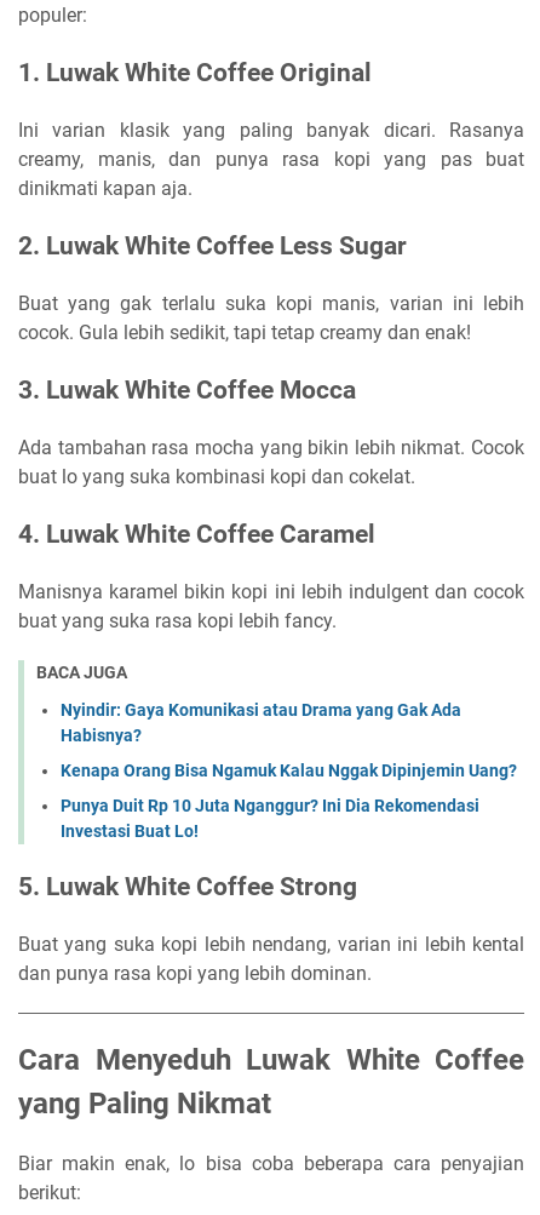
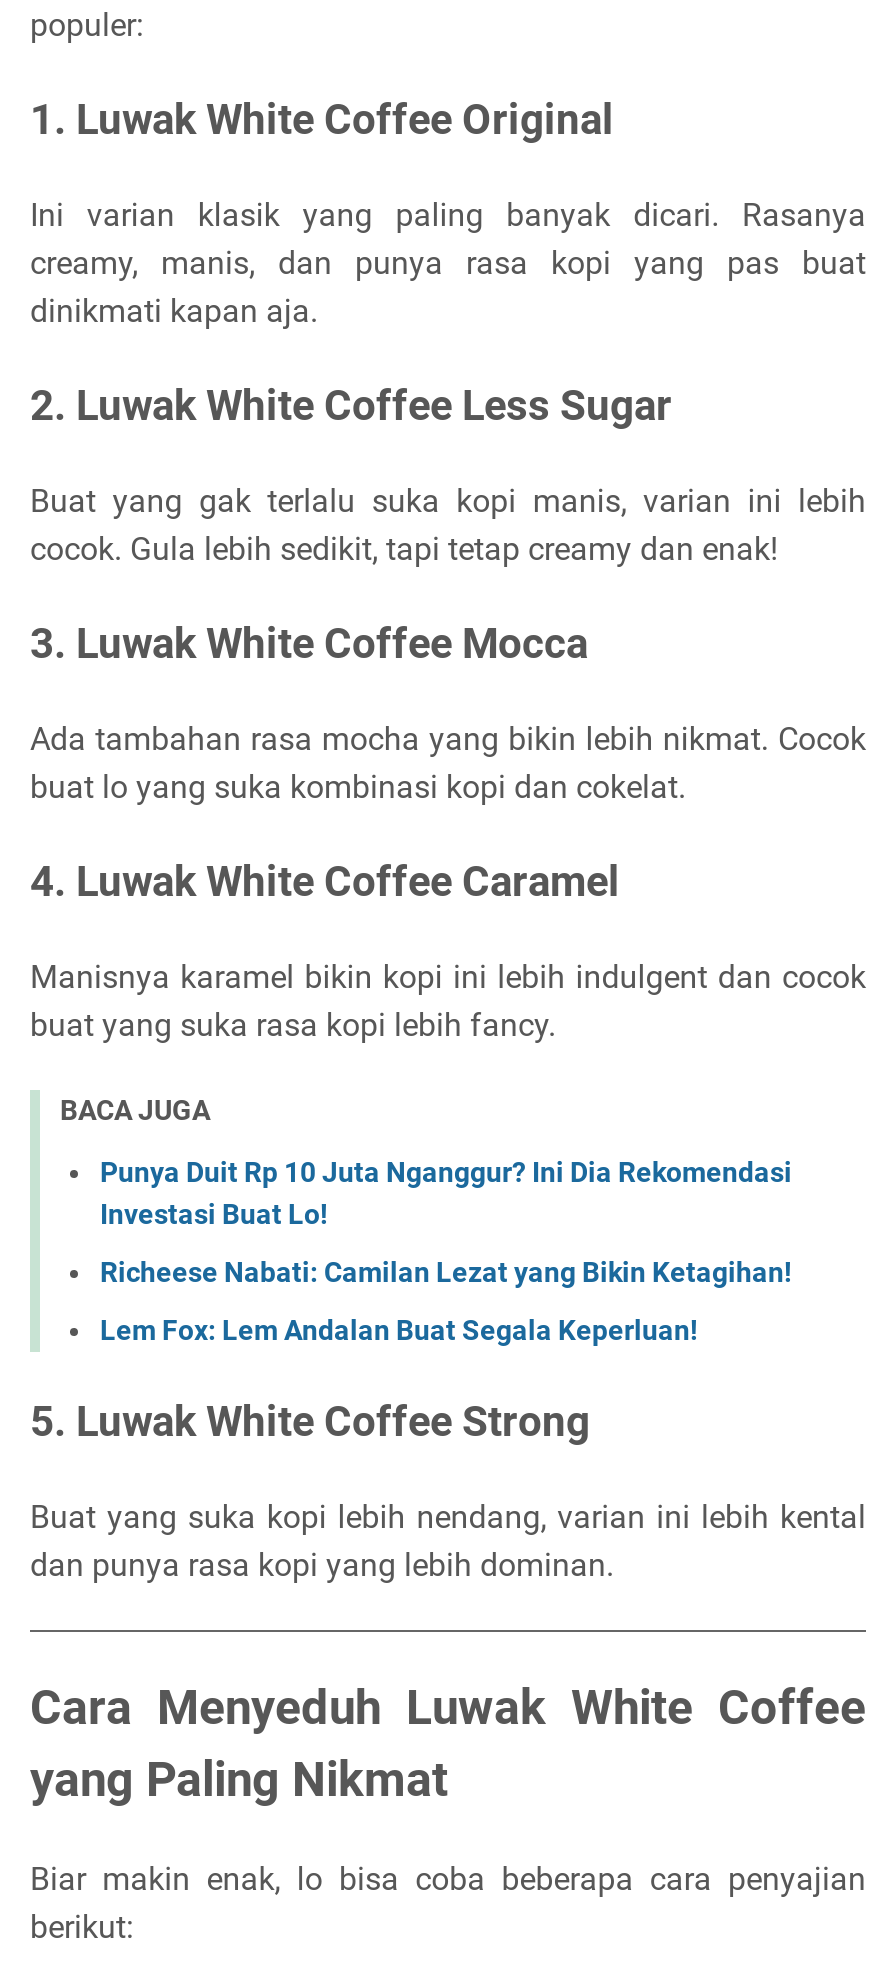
[61,700,517,780] Nyindir: Gaya Komunikasi atau Drama yang Gak Ada | Habisnya? | Kenapa Orang Bisa Ngamuk Kalau Nggak Dipinjemin Uang? -> none
moved [61,795,479,840] -> [100,1155,792,1229]: Punya Duit Rp 10 Juta Nganggur? Ini Dia Rekomendasi | Investasi Buat Lo!
none -> [100,1255,792,1345] Richeese Nabati: Camilan Lezat yang Bikin Ketagihan! | Lem Fox: Lem Andalan Buat Segala Keperluan!

